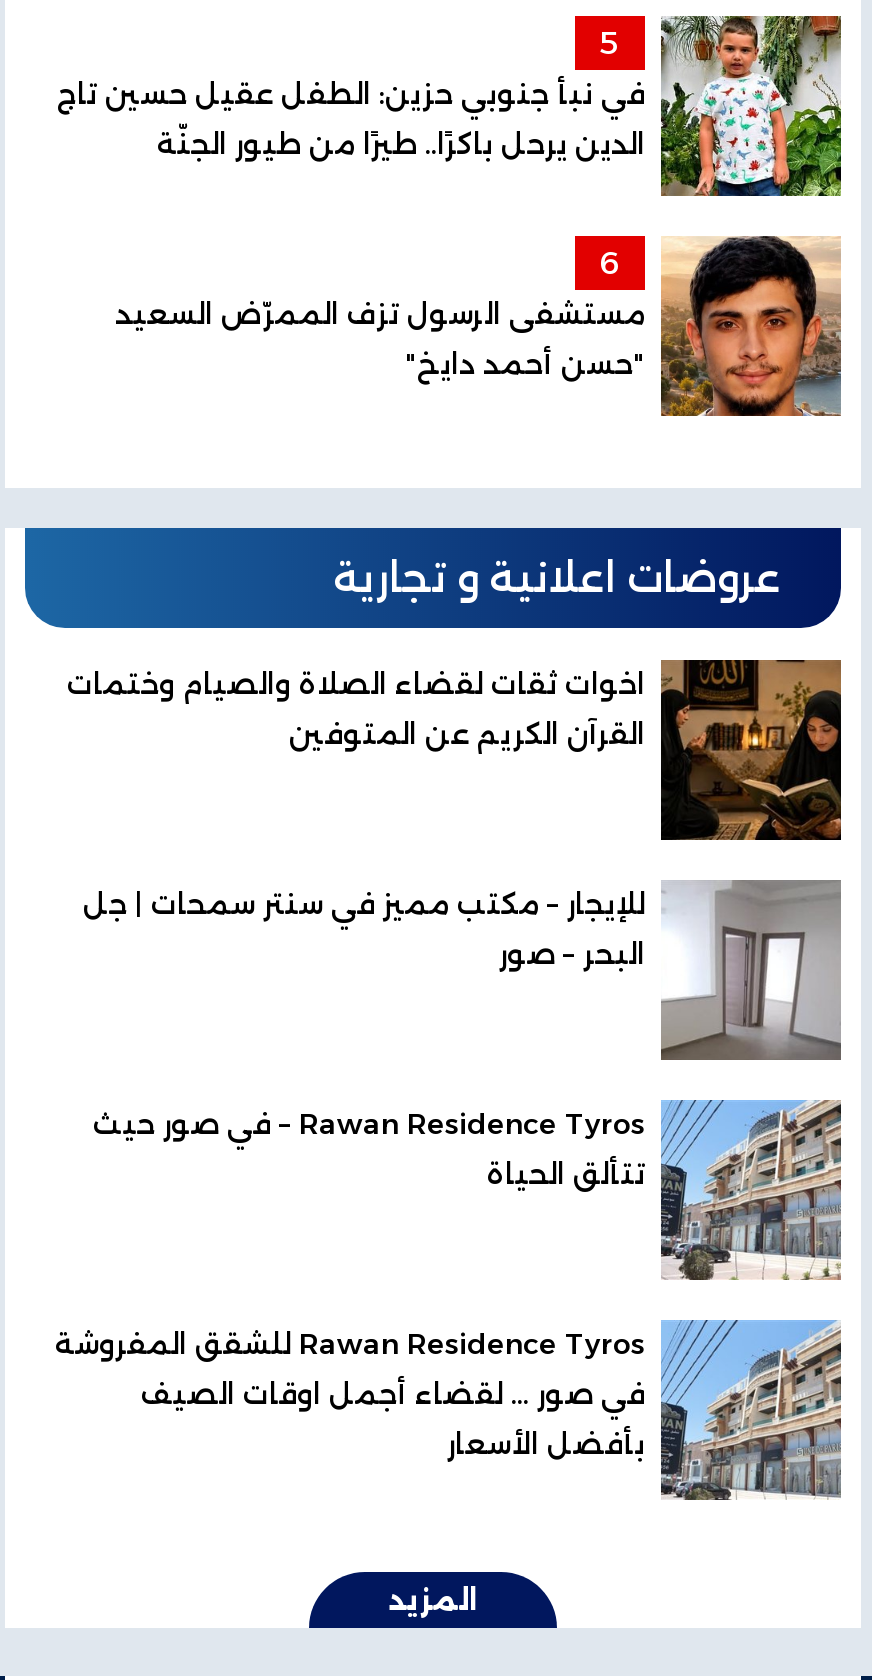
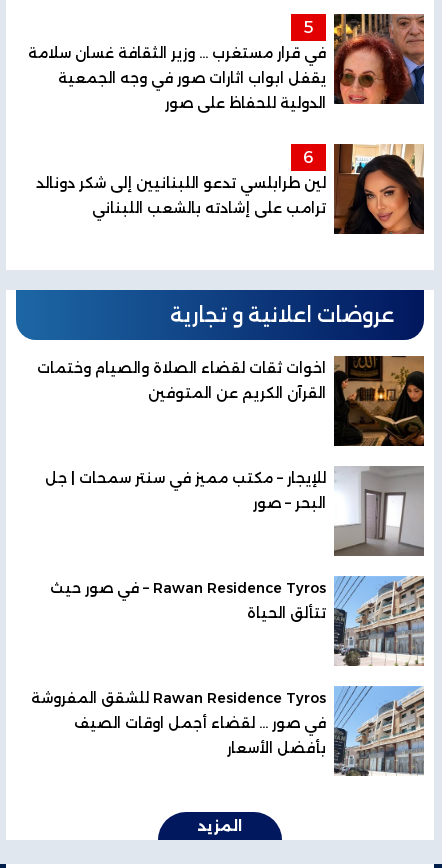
[57,14,843,198] [image] | في نبأ جنوبي حزين: الطفل عقيل حسين تاج | الدين يرحل باكرًا.. طيرًا من طيور الجنّة -> [28,13,425,112] [image] | في قرار مستغرب ... وزير الثقافة غسان سلامة | يقفل ابواب اثارات صور في وجه الجمعية | الدولية للحفاظ على صور
[115,234,843,418] [image] | مستشفى الرسول تزف الممرّض السعيد | "حسن أحمد دايخ" -> [36,143,425,235] [image] | لين طرابلسي تدعو اللبنانيين إلى شكر دونالد | ترامب على إشادته بالشعب اللبناني

